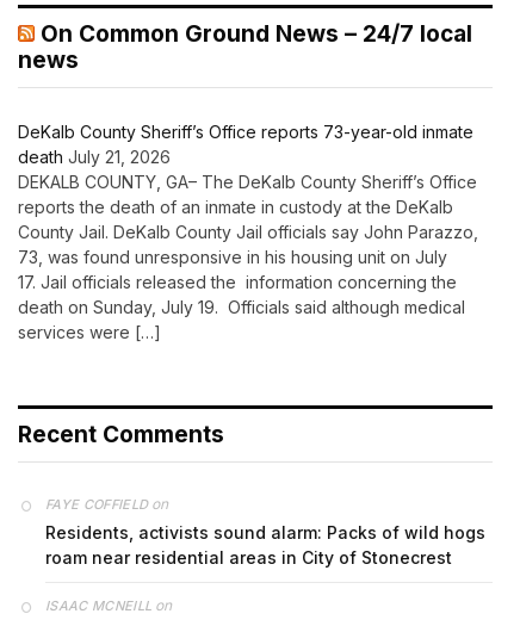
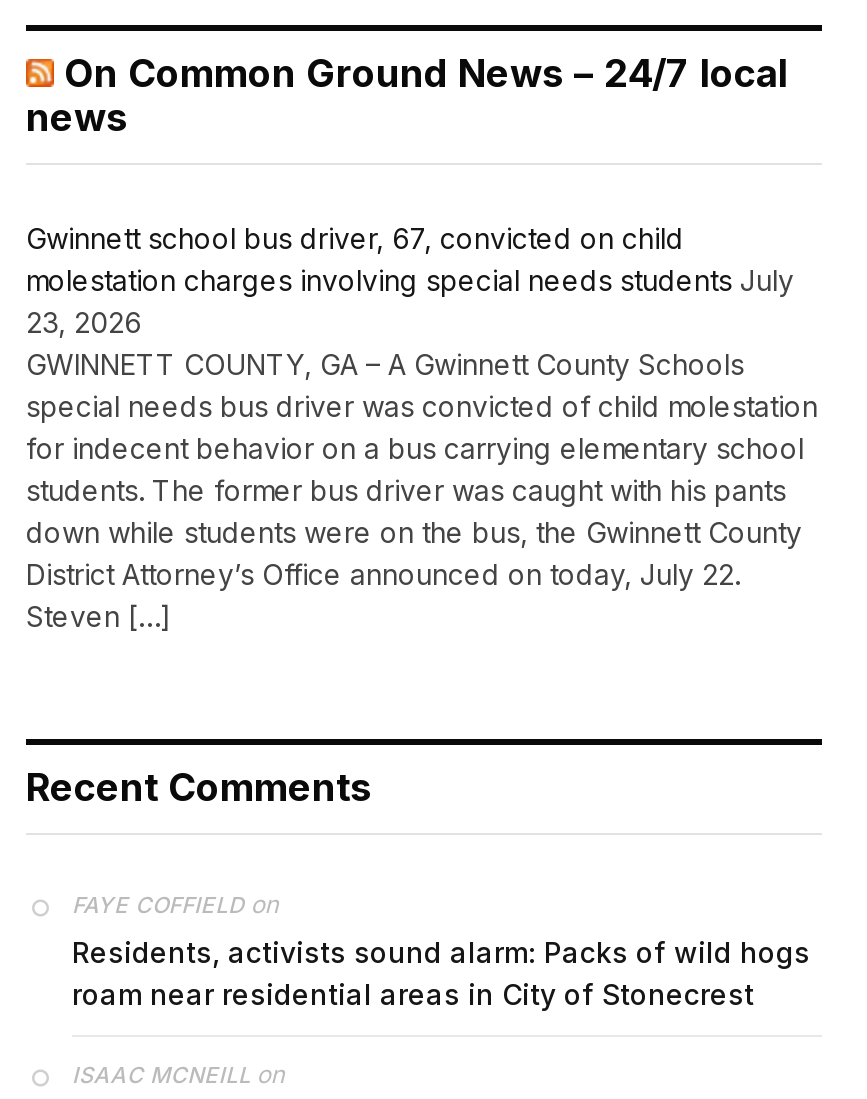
[18,122,478,343] DeKalb County Sheriff’s Office reports 73-year-old inmate | death July 21, 2026 | DEKALB COUNTY, GA– The DeKalb County Sheriff’s Office | reports the death of an inmate in custody at the DeKalb | County Jail. DeKalb County Jail officials say John Parazzo, | 73, was found unresponsive in his housing unit on July | 17. Jail officials released the information concerning the | death on Sunday, July 19. Officials said although medical | services were […] -> [26,222,818,634] Gwinnett school bus driver, 67, convicted on child | molestation charges involving special needs students July | 23, 2026 | GWINNETT COUNTY, GA – A Gwinnett County Schools | special needs bus driver was convicted of child molestation | for indecent behavior on a bus carrying elementary school | students. The former bus driver was caught with his pants | down while students were on the bus, the Gwinnett County | District Attorney’s Office announced on today, July 22. | Steven […]

